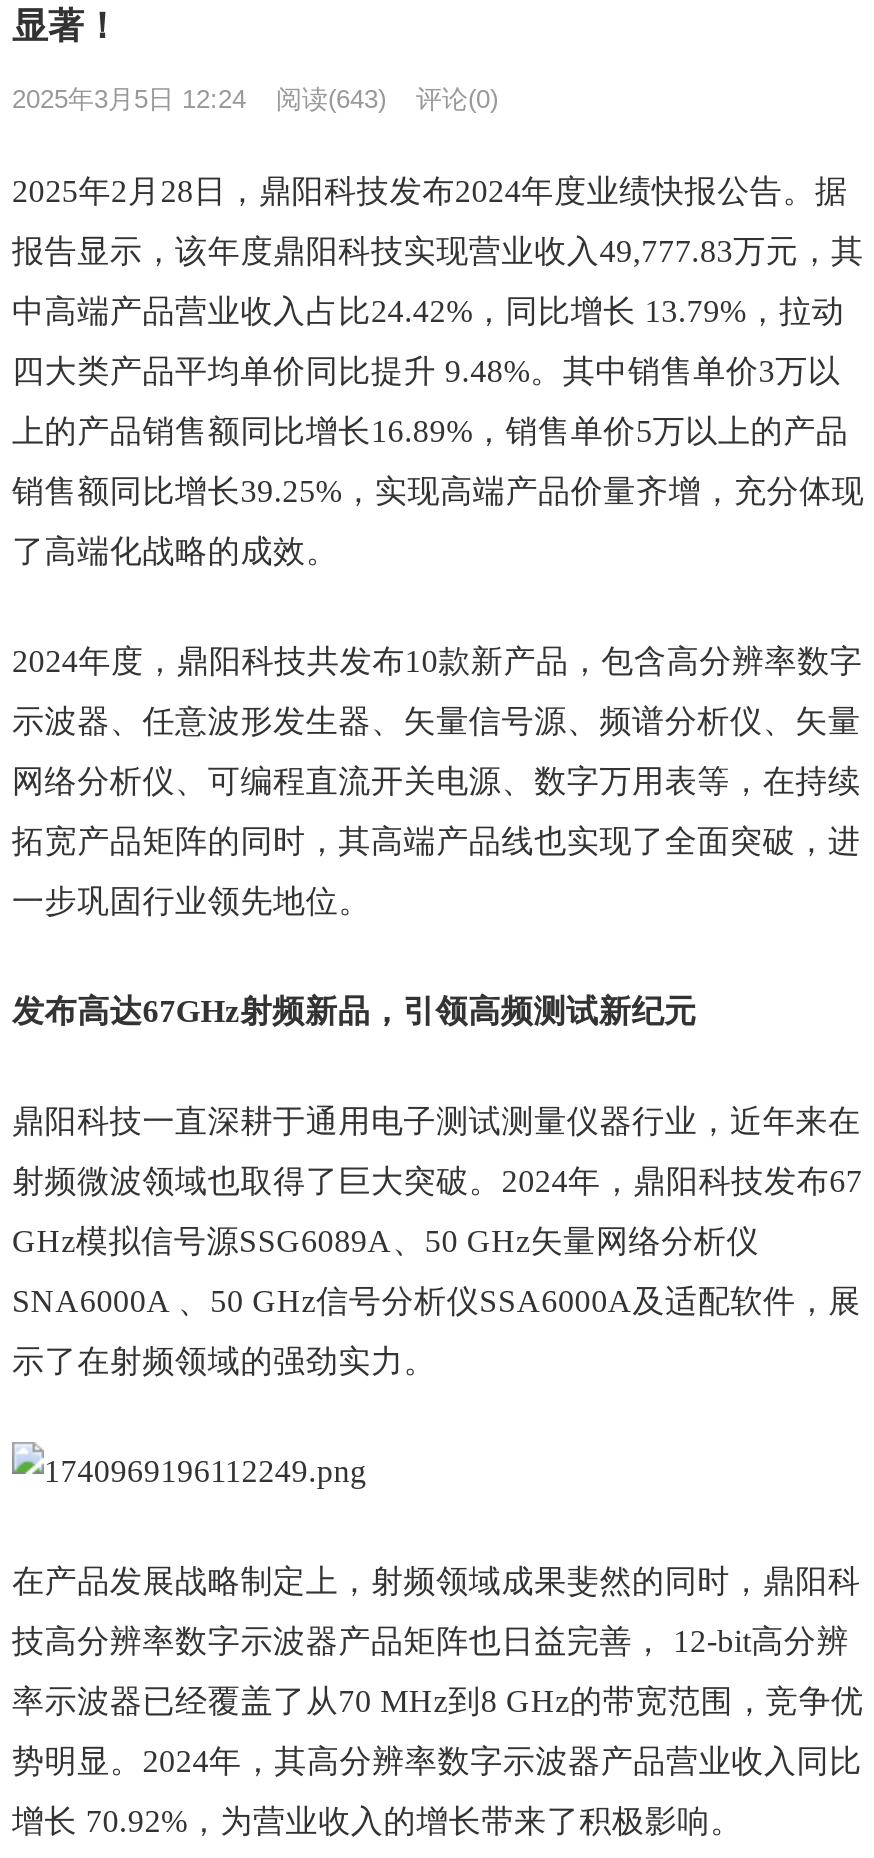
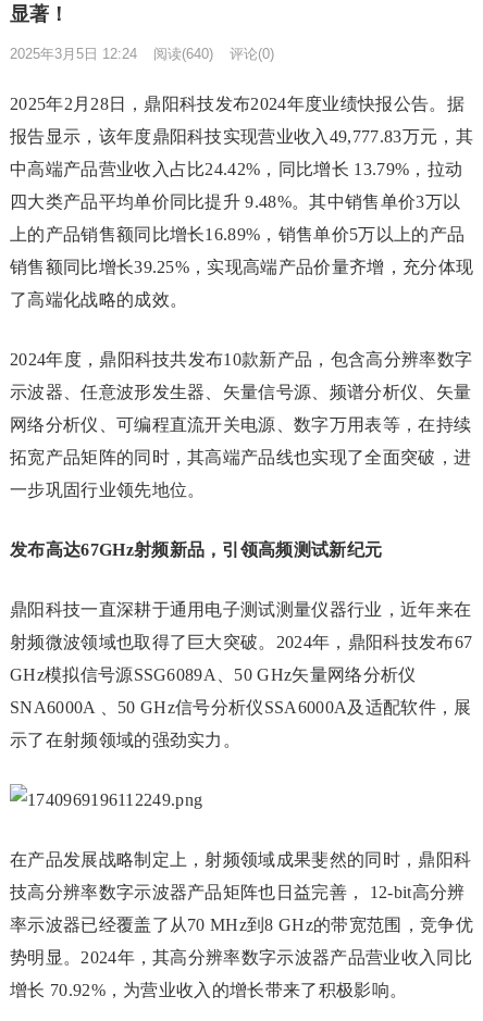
[12,84,498,114] 2025年3月5日 12:24 阅读(643) 评论(0) -> [10,46,274,62] 2025年3月5日 12:24 阅读(640) 评论(0)

